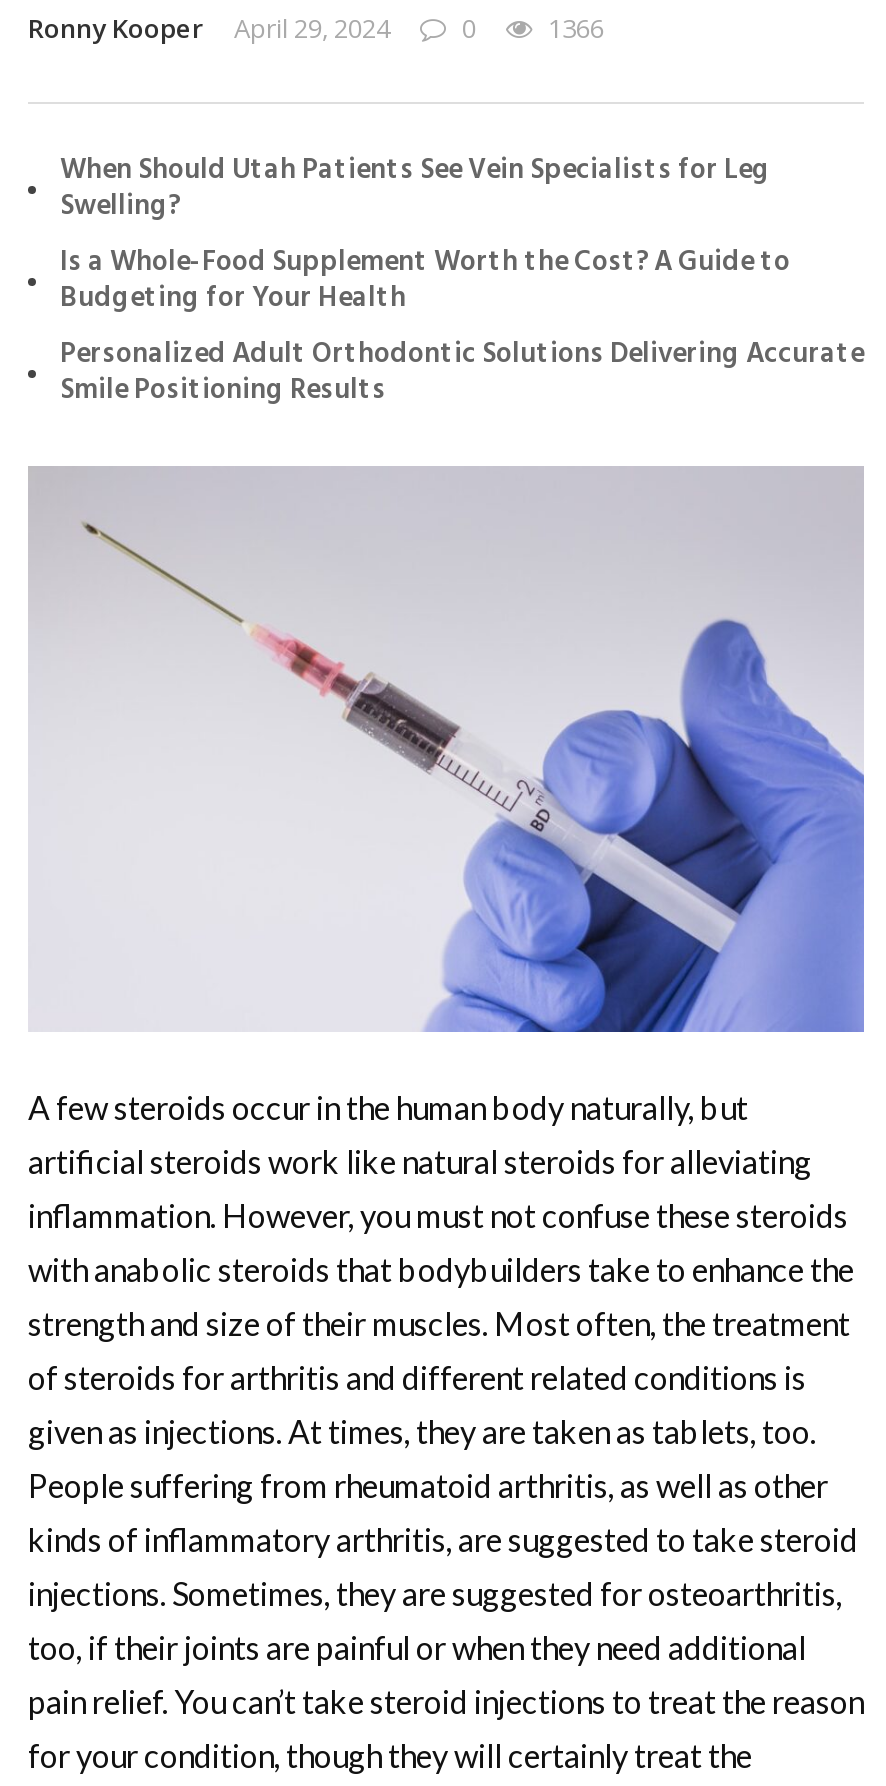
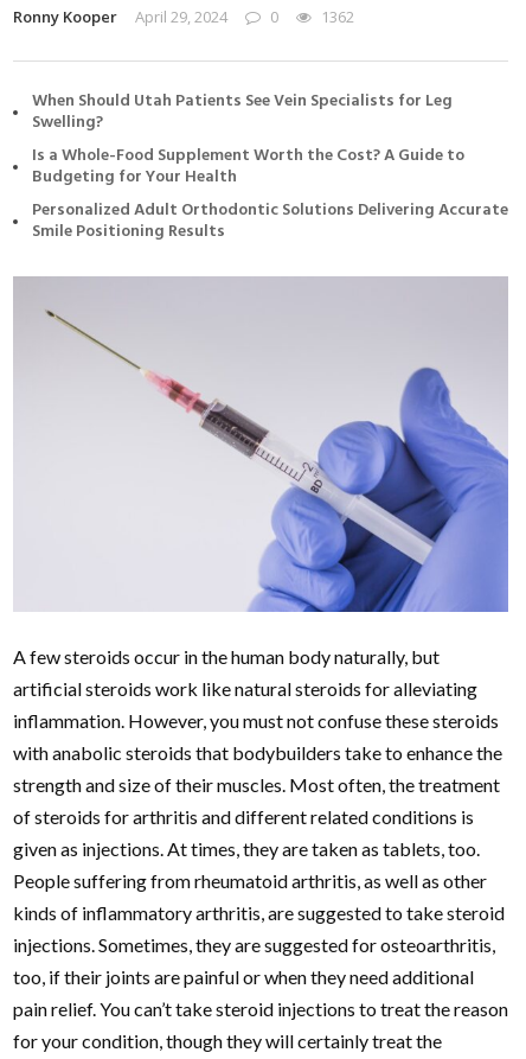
[28,10,604,46] Ronny Kooper April 29, 2024 0 1366 -> [13,6,354,27] Ronny Kooper April 29, 2024 0 1362

